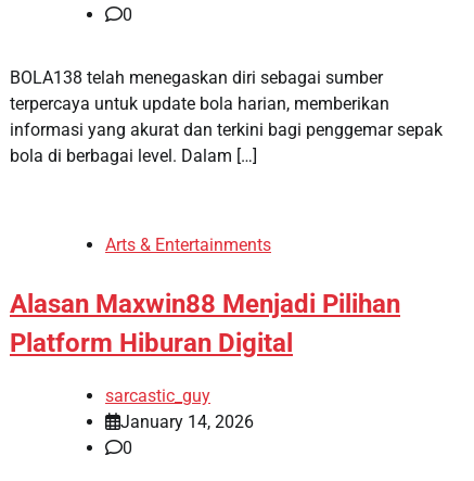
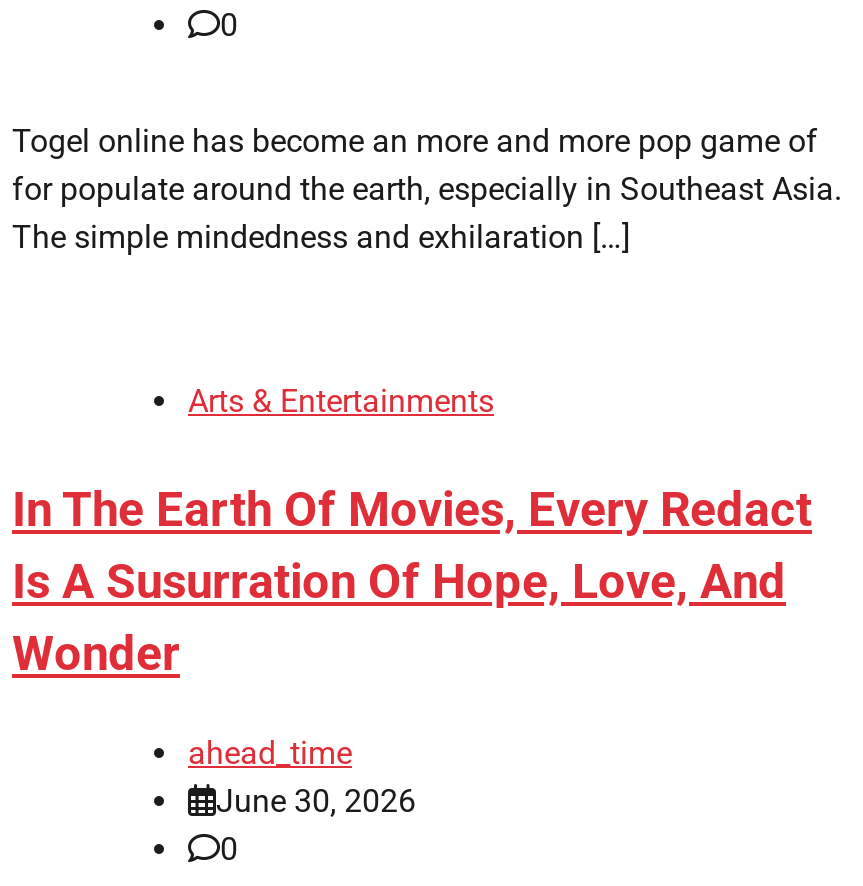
[10,67,443,166] BOLA138 telah menegaskan diri sebagai sumber | terpercaya untuk update bola harian, memberikan | informasi yang akurat dan terkini bagi penggemar sepak | bola di berbagai level. Dalam […] -> [12,123,842,257] Togel online has become an more and more pop game of | for populate around the earth, especially in Southeast Asia. | The simple mindedness and exhilaration […]
moved [105,234,271,255] -> [188,383,494,421]: Arts & Entertainments
[10,288,400,358] Alasan Maxwin88 Menjadi Pilihan | Platform Hiburan Digital -> [12,483,812,683] In The Earth Of Movies, Every Redact | Is A Susurration Of Hope, Love, And | Wonder
[105,386,254,433] sarcastic_guy | January 14, 2026 -> [188,735,416,821] ahead_time | June 30, 2026

